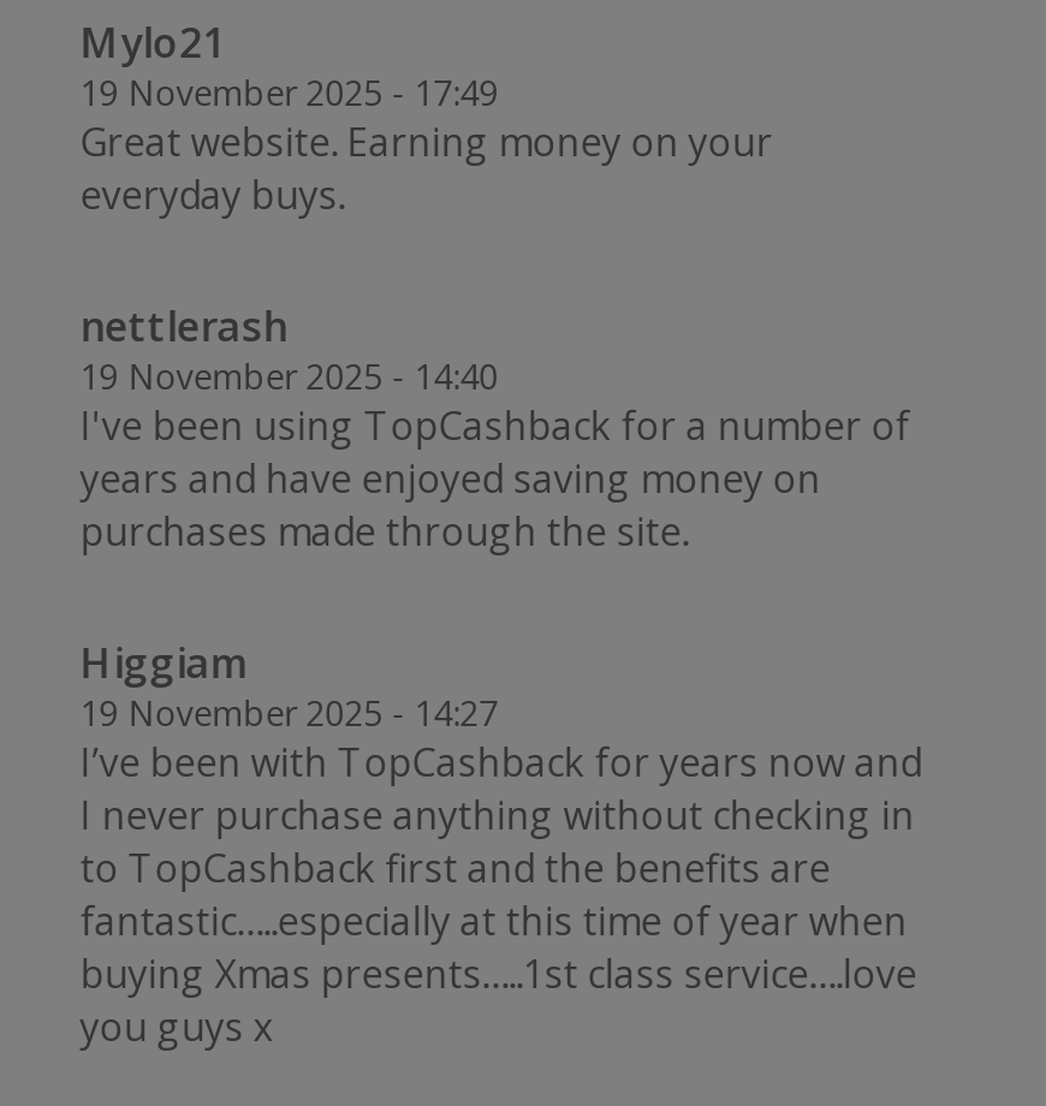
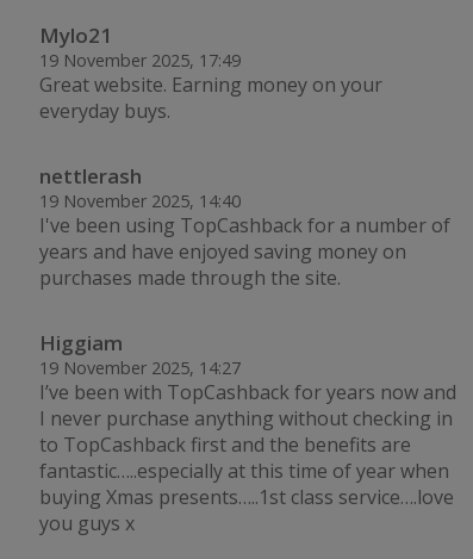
[80,70,498,116] 19 November 2025 - 17:49 -> [39,49,240,72] 19 November 2025, 17:49
[80,354,498,400] 19 November 2025 - 14:40 -> [39,190,240,212] 19 November 2025, 14:40
[80,691,498,736] 19 November 2025 - 14:27 -> [39,357,240,379] 19 November 2025, 14:27

